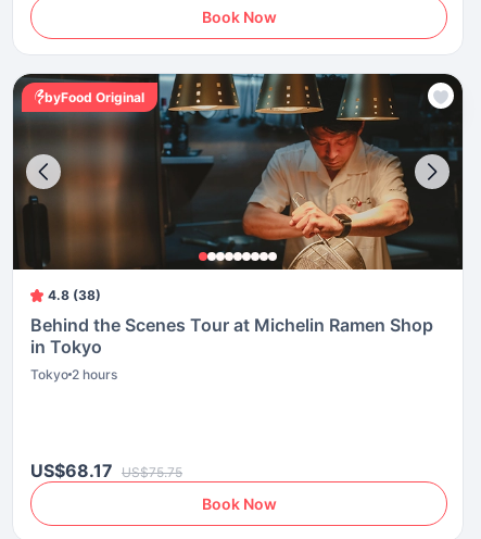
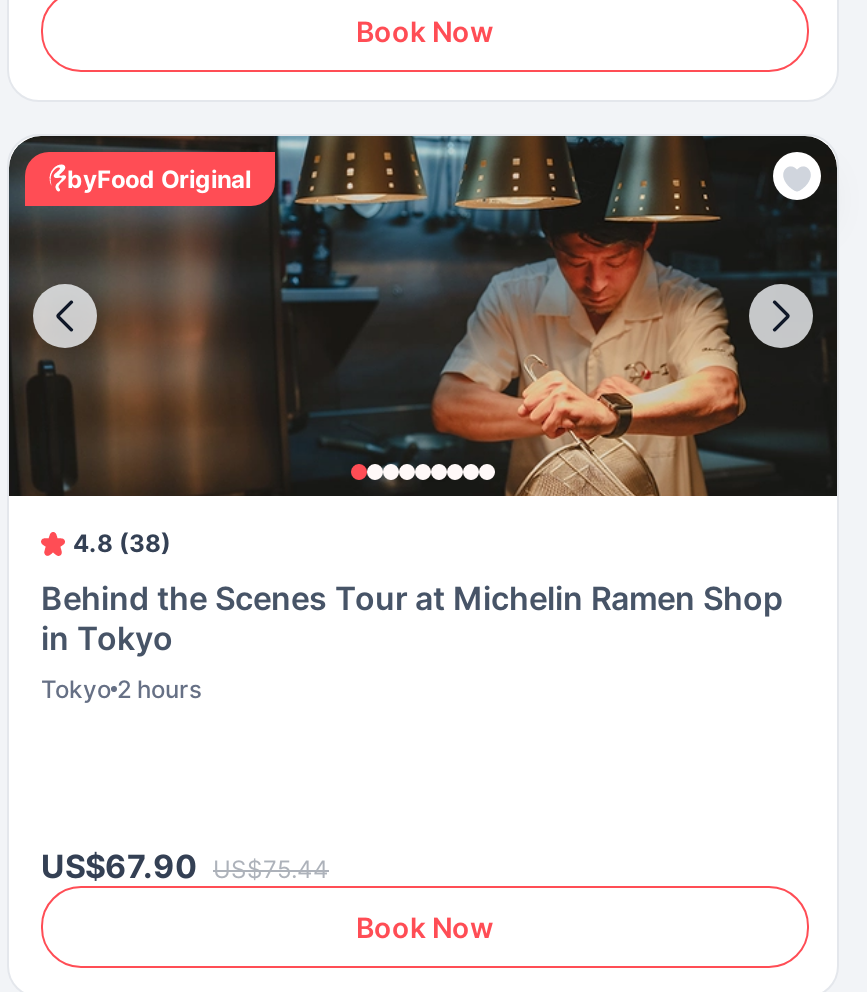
[30,460,182,481] US$68.17 US$75.75 -> [41,846,329,886] US$67.90 US$75.44

